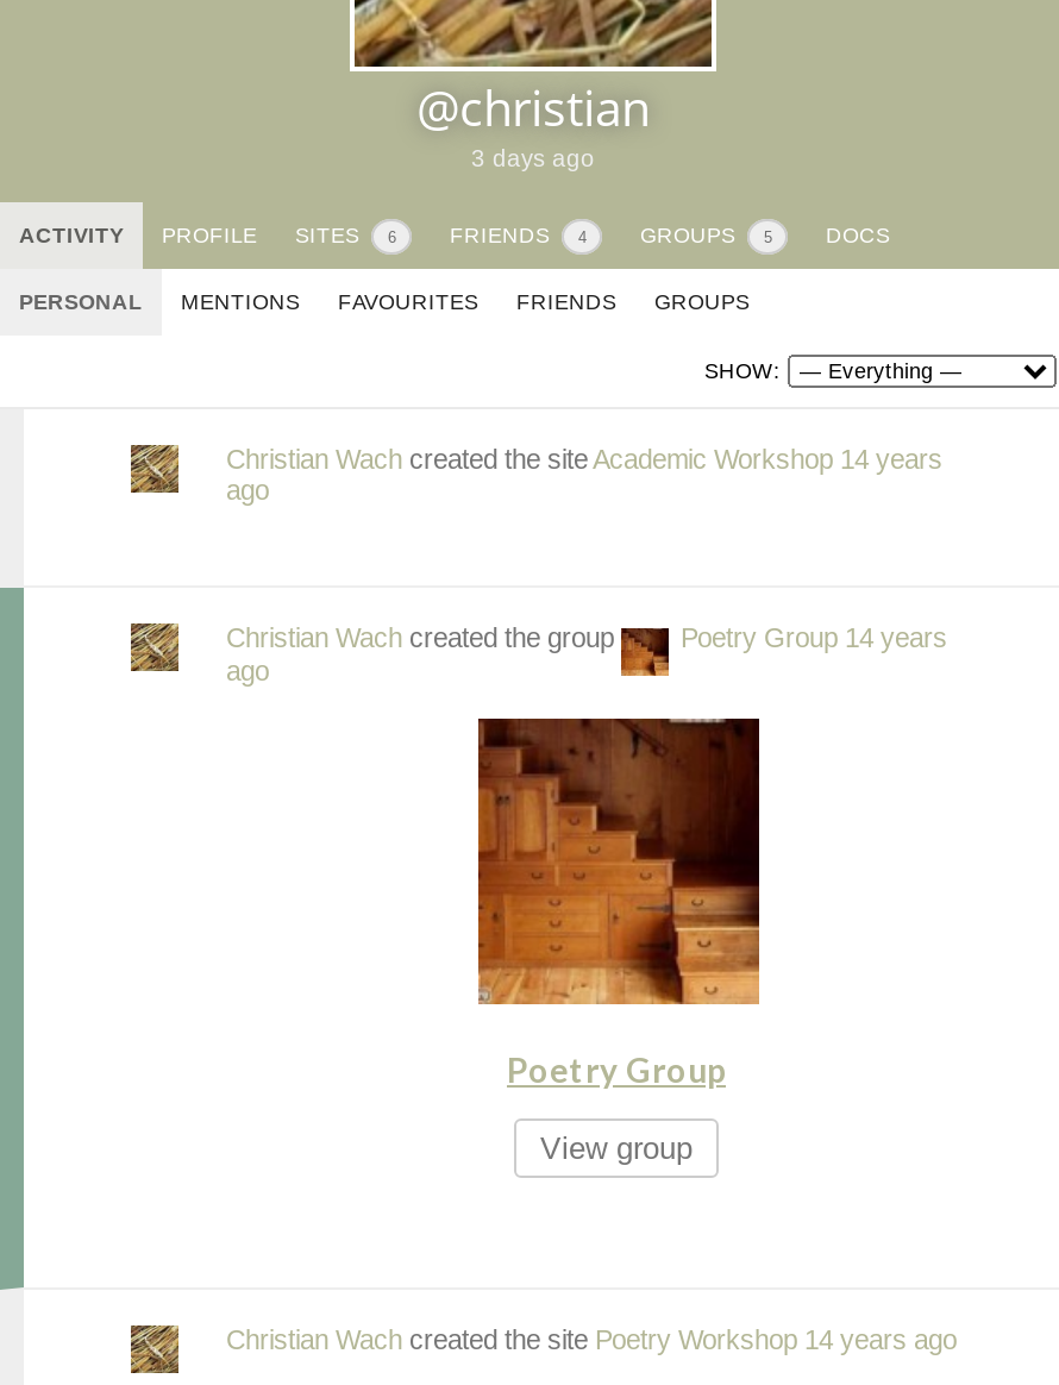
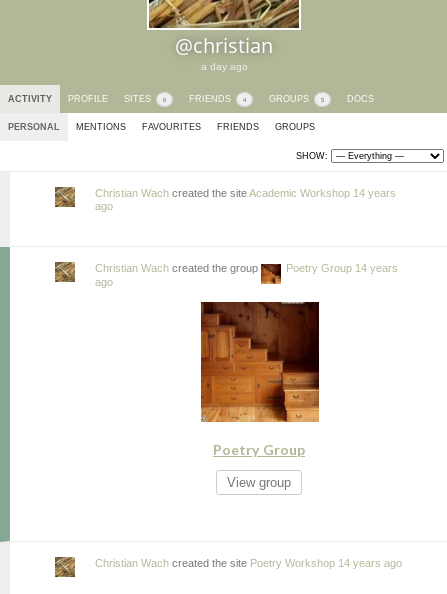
[471,146,595,173] 3 days ago -> [200,61,247,72] a day ago

